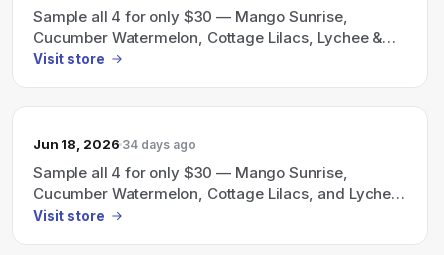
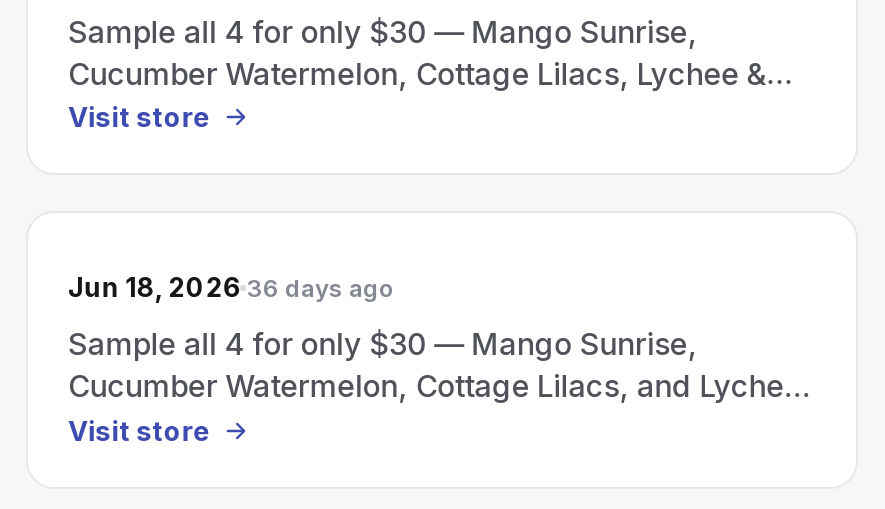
[33,136,196,152] Jun 18, 2026 34 days ago -> [68,271,395,303] Jun 18, 2026 36 days ago

